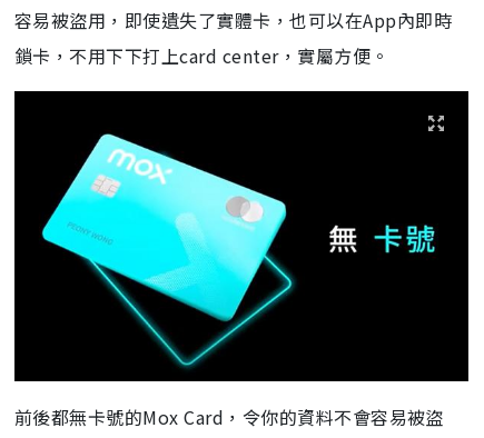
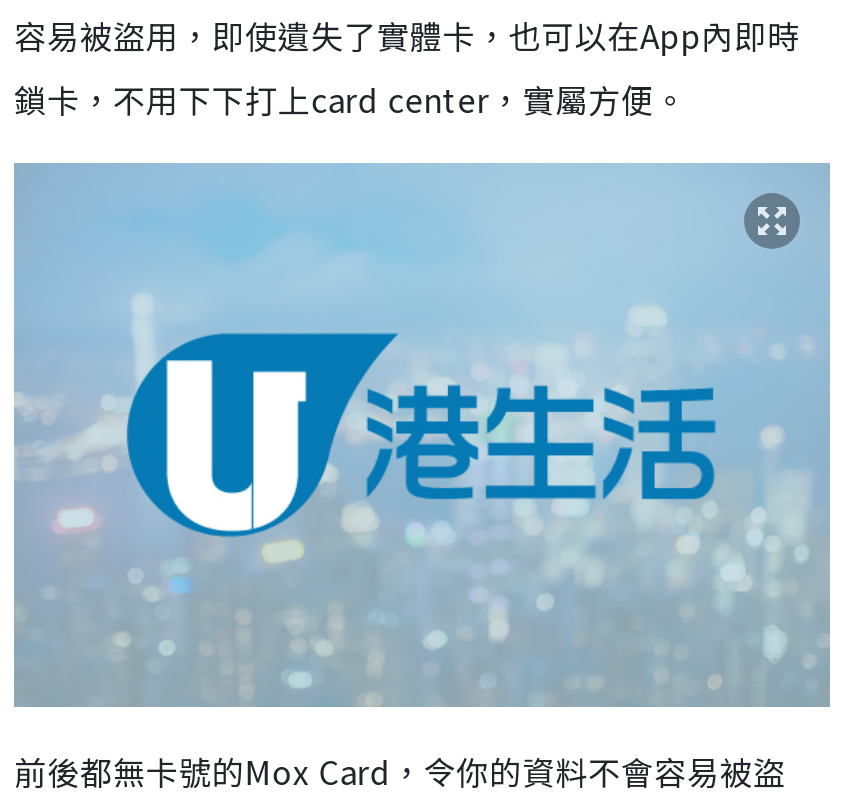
[13,90,470,381] [image] -> [14,163,830,707] [image]

